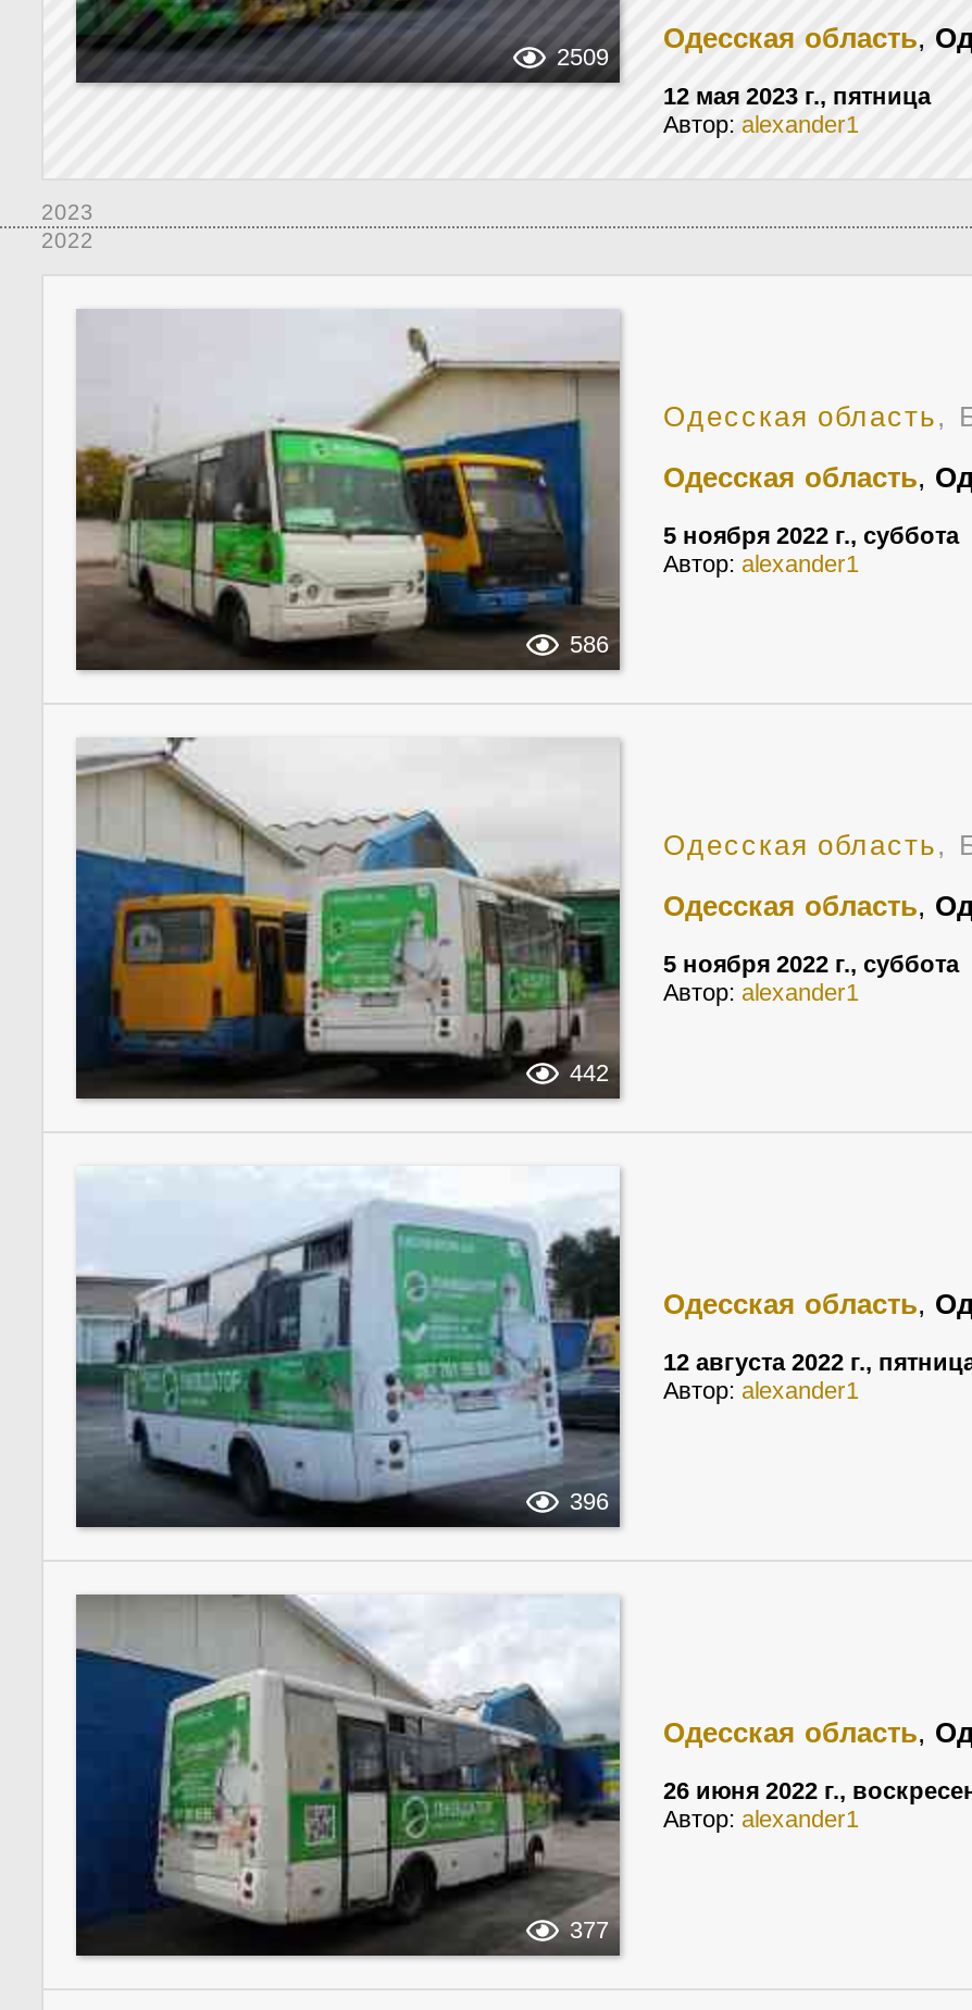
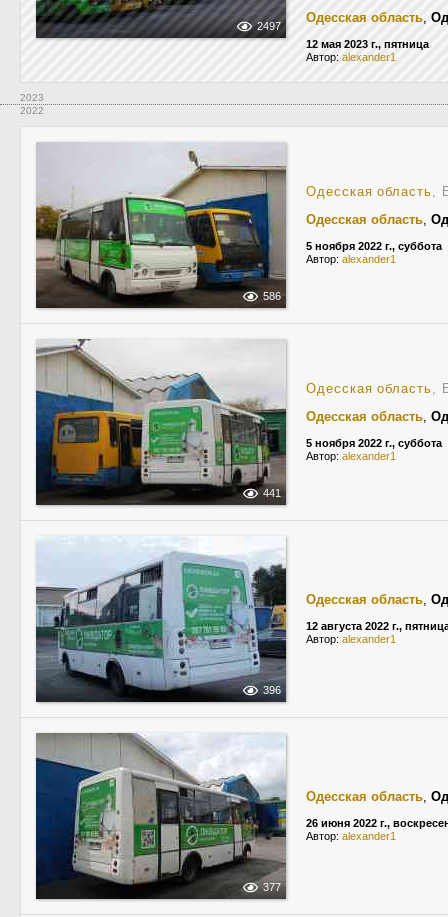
[557,44,609,70] 2509 -> [257,20,281,32] 2497
[570,1059,609,1085] 442 -> [263,487,281,499] 441

